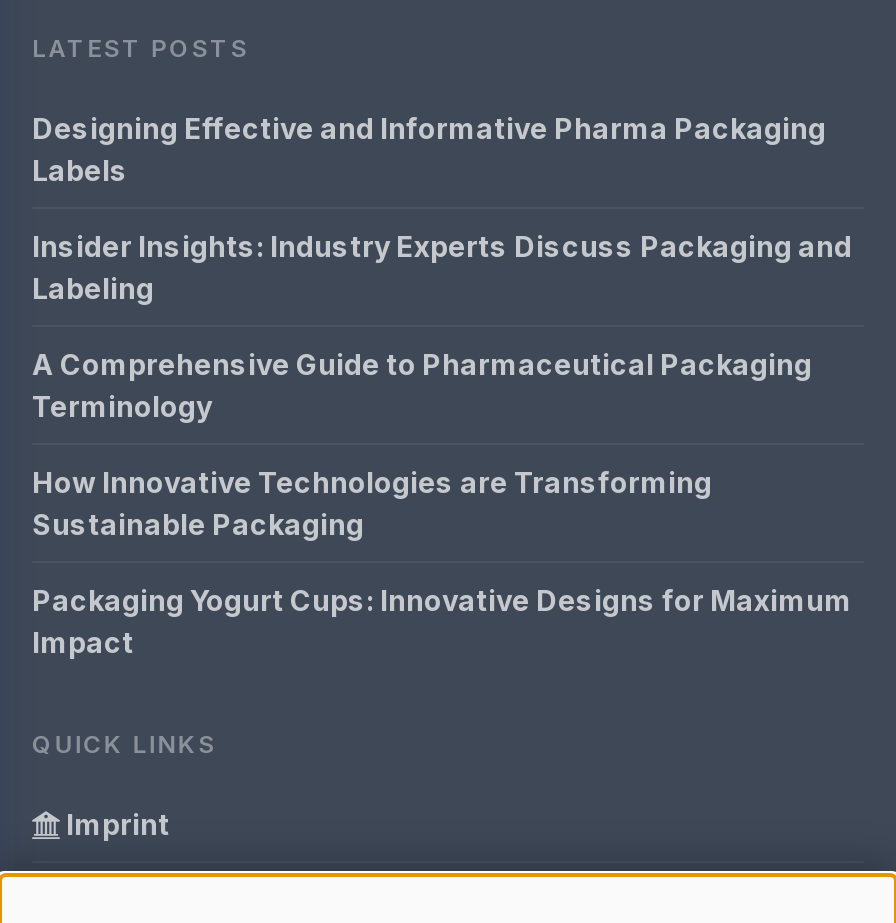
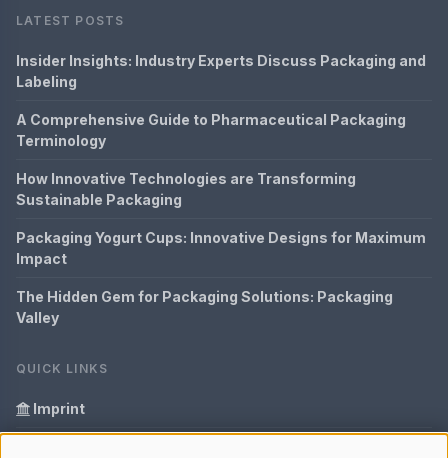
[32,111,826,187] Designing Effective and Informative Pharma Packaging | Labels -> none
moved [32,229,852,659] -> [16,52,426,267]: Insider Insights: Industry Experts Discuss Packaging and | Labeling | A Comprehensive Guide to Pharmaceutical Packaging | Terminology | How Innovative Technologies are Transforming | Sustainable Packaging | Packaging Yogurt Cups: Innovative Designs for Maximum | Impact
none -> [16,288,393,326] The Hidden Gem for Packaging Solutions: Packaging | Valley

